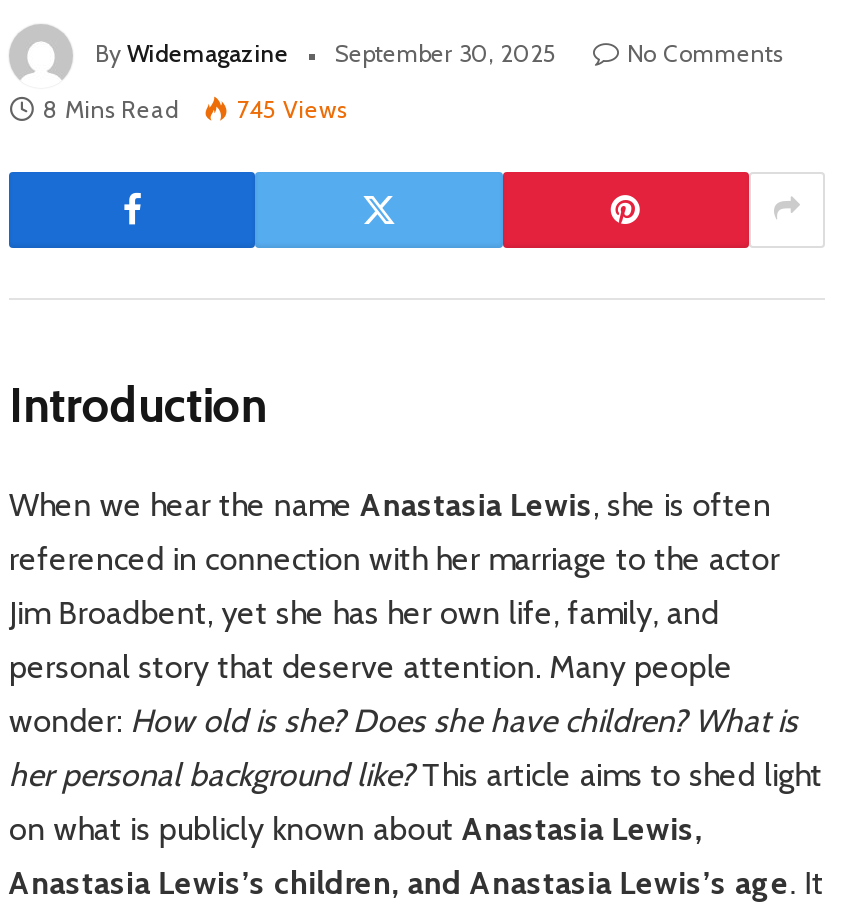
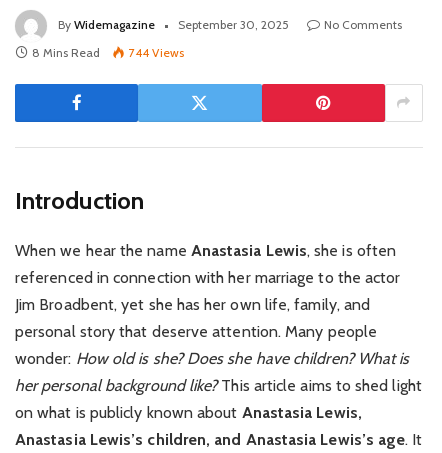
[43,93,347,123] 8 Mins Read 745 Views -> [32,45,184,60] 8 Mins Read 744 Views

